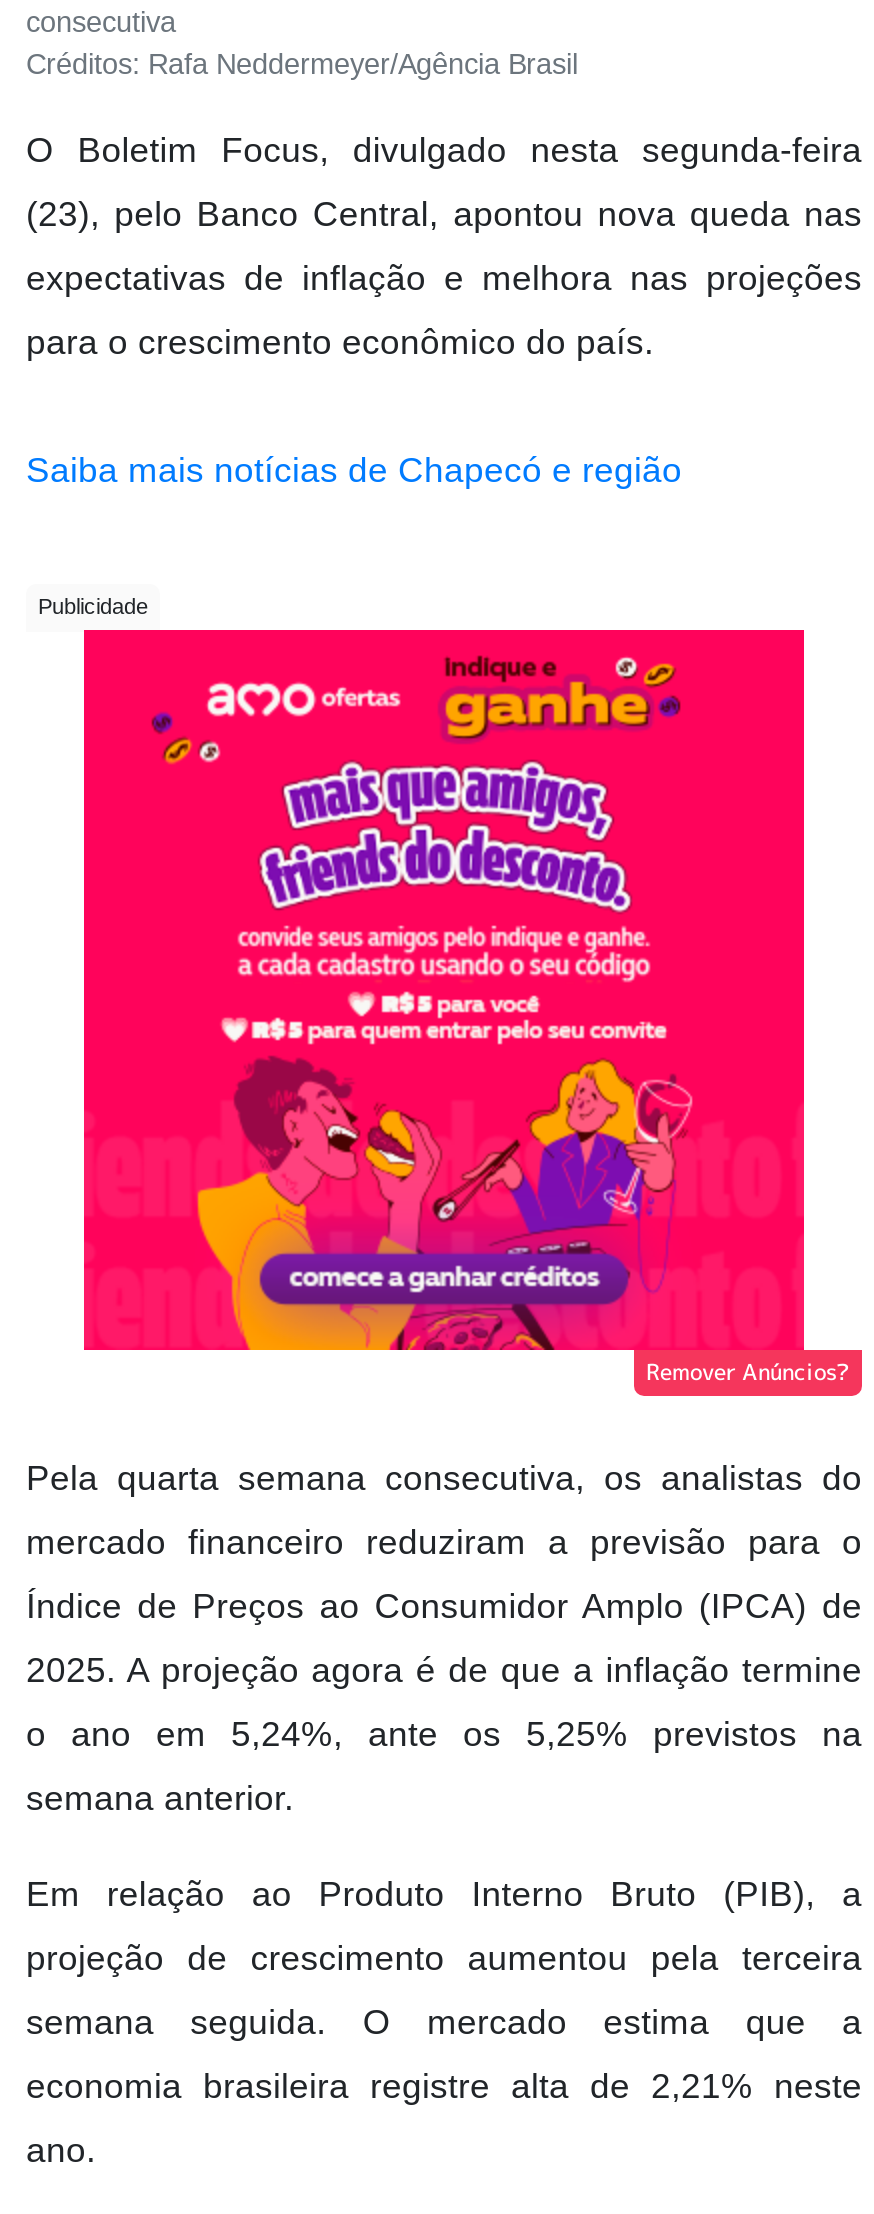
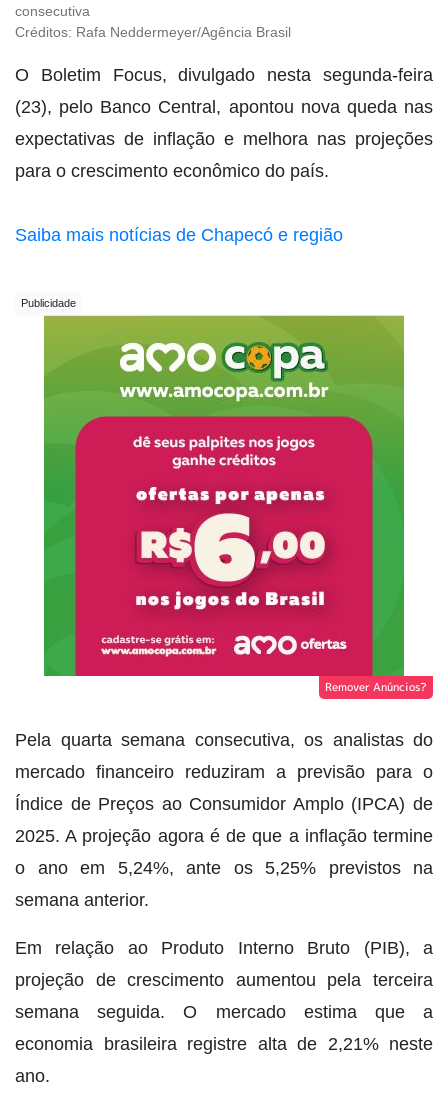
[82,628,806,1352] [image] -> [43,315,405,677] [image]

